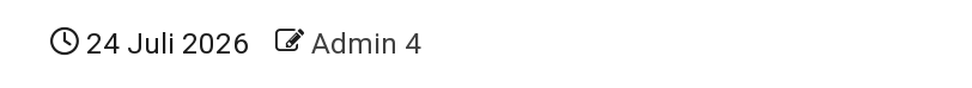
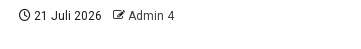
[79,26,421,59] 24 Juli 2026 Admin 4 -> [31,9,174,23] 21 Juli 2026 Admin 4

